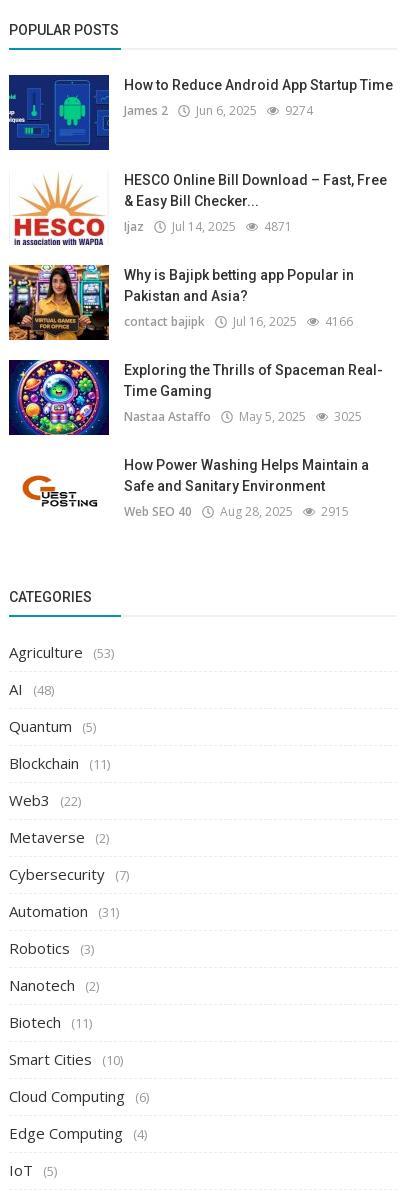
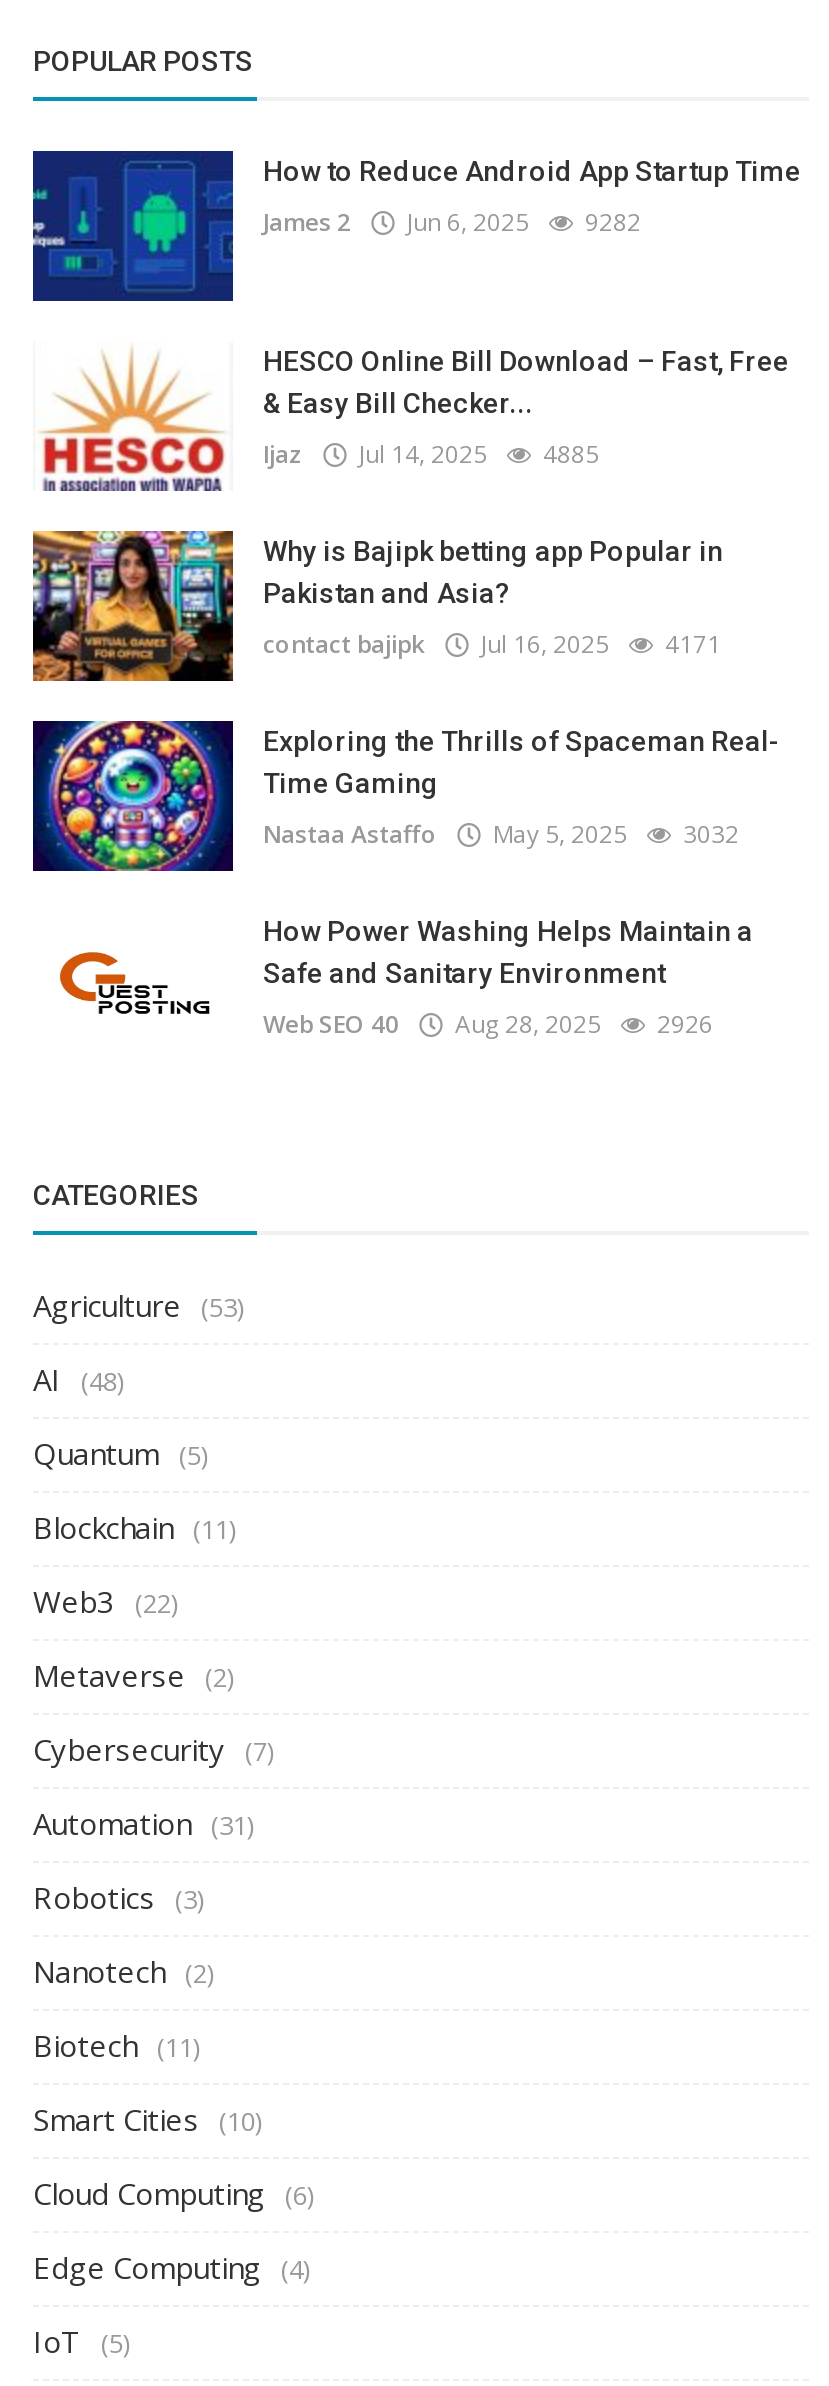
[124,102,313,119] James 2 Jun 6, 2025 9274 -> [263,205,641,239] James 2 Jun 6, 2025 9282
[124,218,292,235] Ijaz Jul 14, 2025 4871 -> [263,437,599,471] Ijaz Jul 14, 2025 4885
[124,313,353,330] contact bajipk Jul 16, 2025 4166 -> [263,627,721,661] contact bajipk Jul 16, 2025 4171
[124,408,362,425] Nastaa Astaffo May 5, 2025 3025 -> [263,817,739,851] Nastaa Astaffo May 5, 2025 3032
[124,503,349,520] Web SEO 40 Aug 28, 2025 2915 -> [263,1007,713,1041] Web SEO 40 Aug 28, 2025 2926

